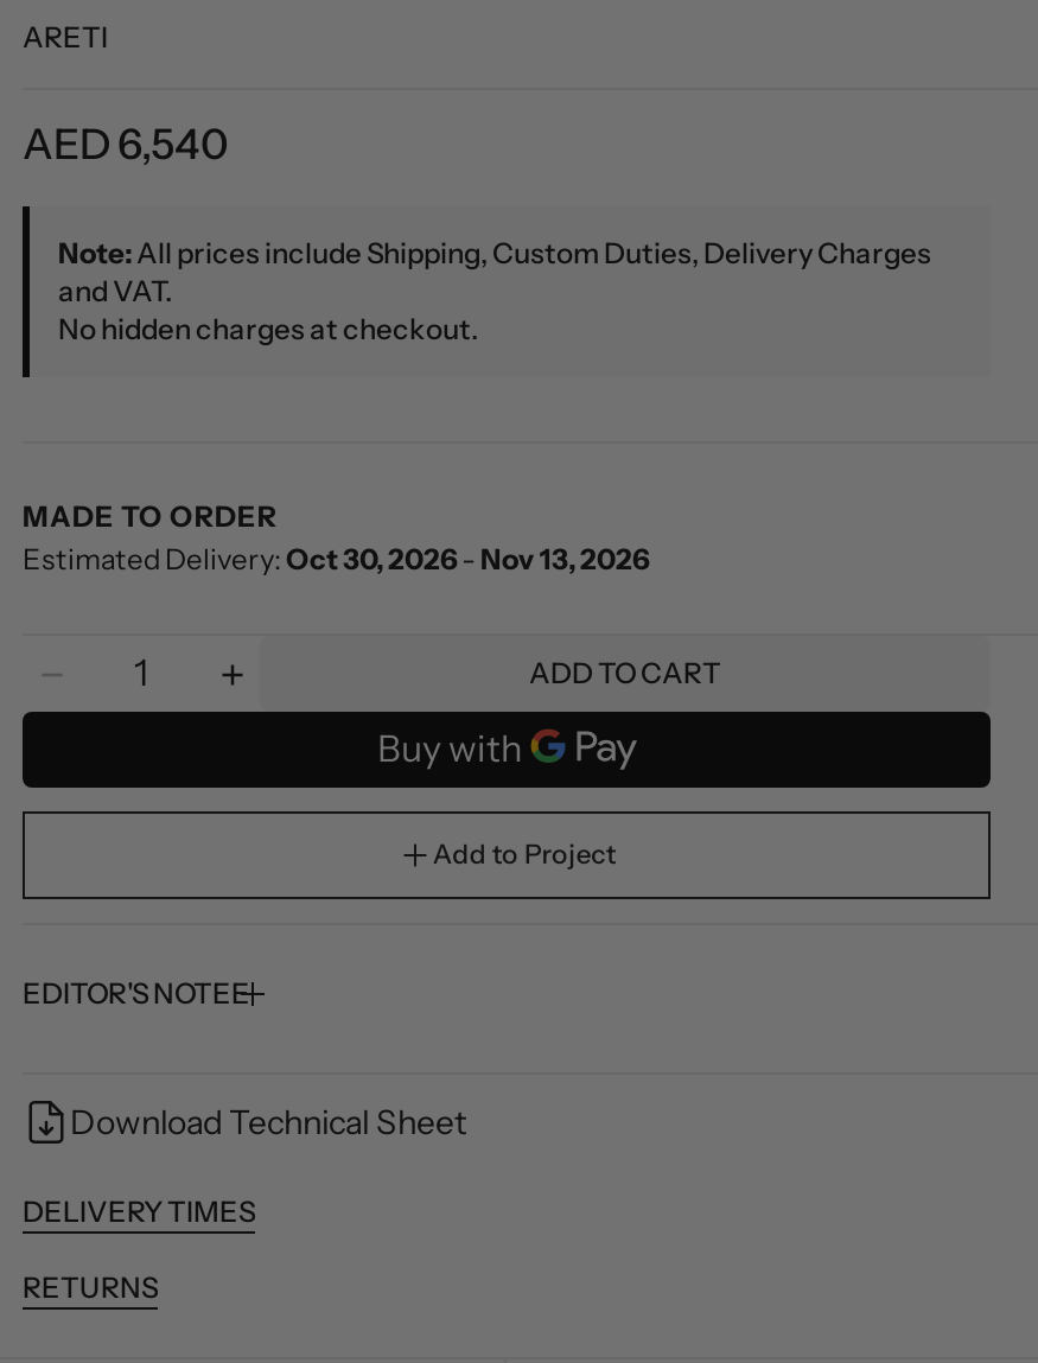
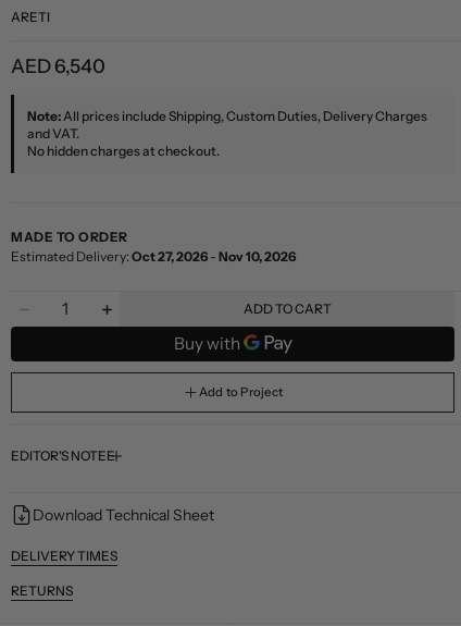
[23,541,649,577] Estimated Delivery: Oct 30, 2026 - Nov 13, 2026 -> [11,248,296,265] Estimated Delivery: Oct 27, 2026 - Nov 10, 2026

